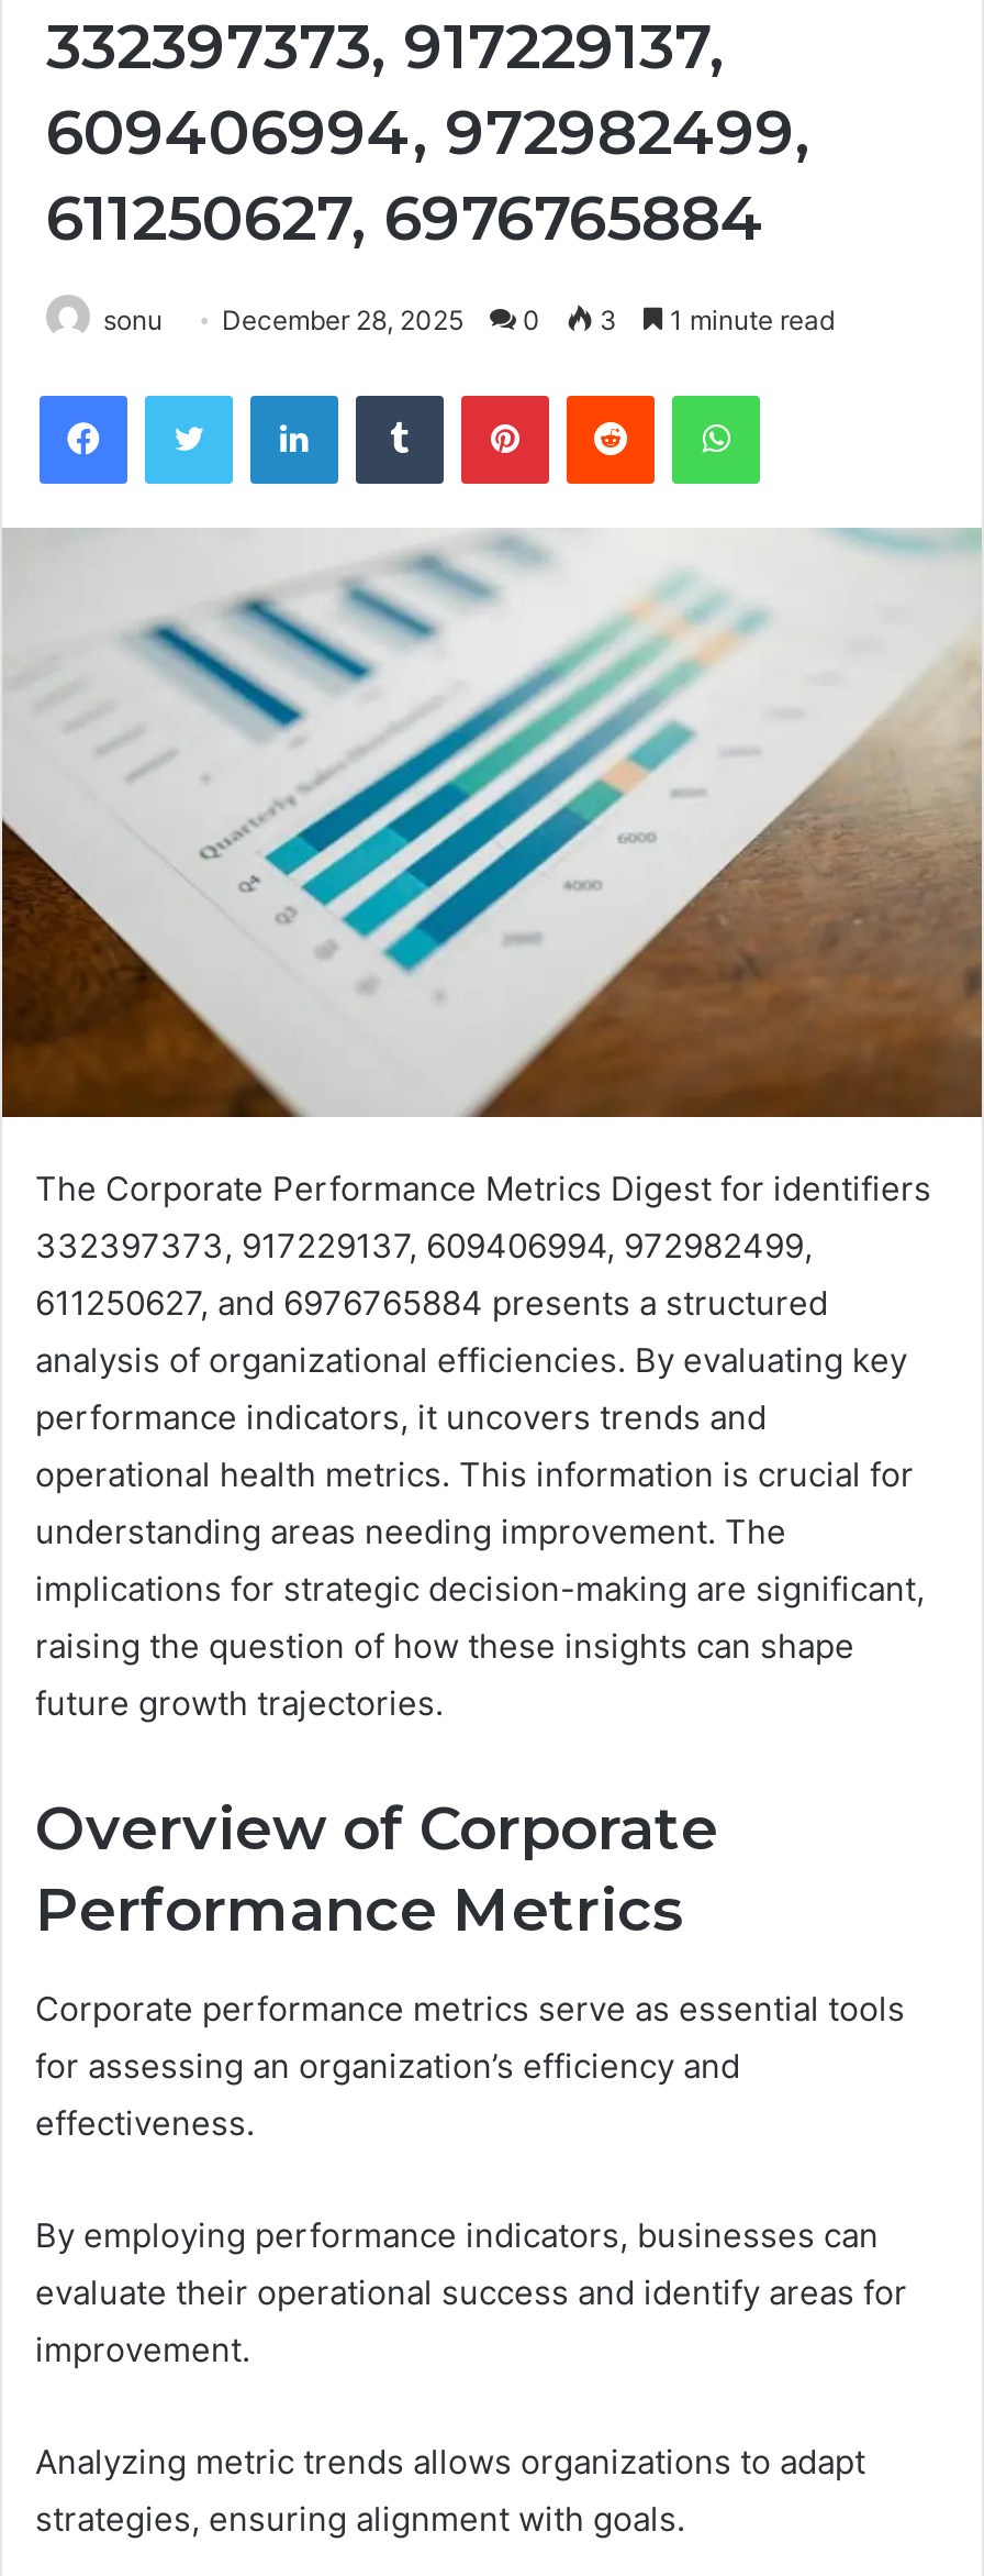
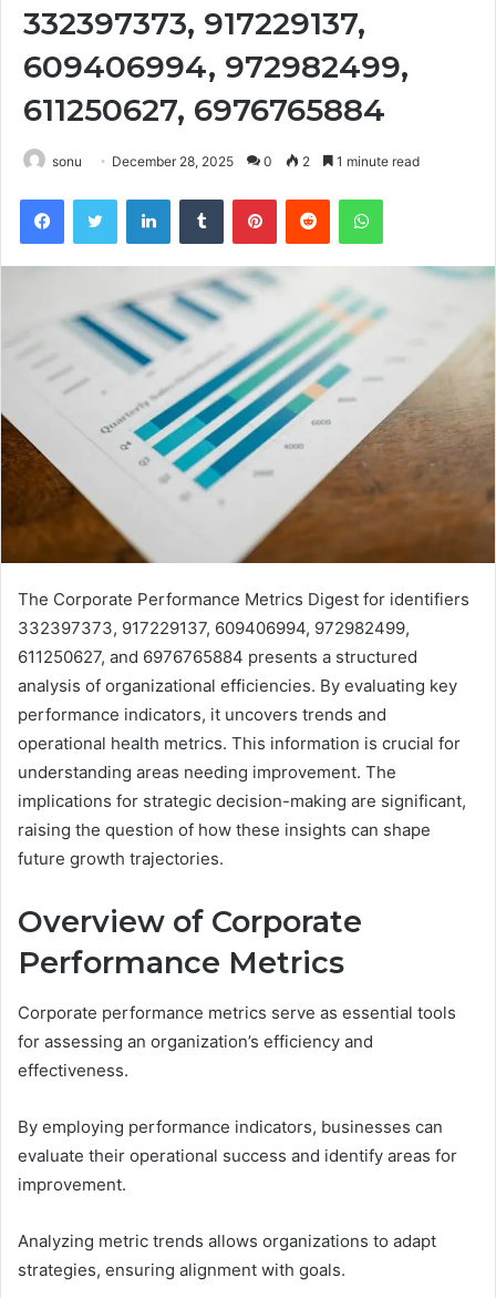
[103,303,835,336] sonu December 28, 2025 0 3 1 minute read -> [52,153,420,169] sonu December 28, 2025 0 2 1 minute read

